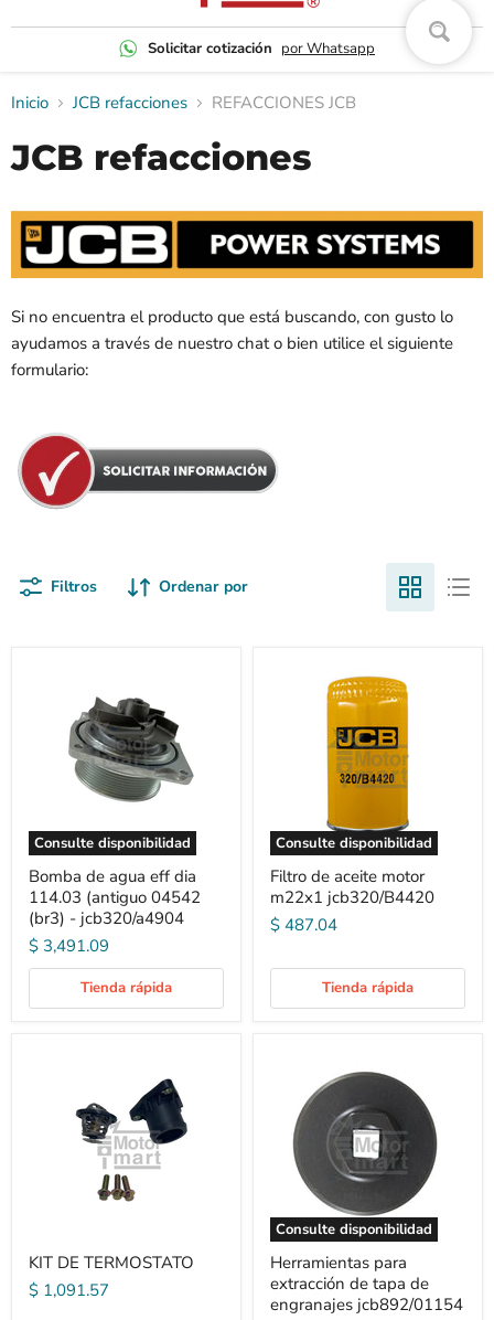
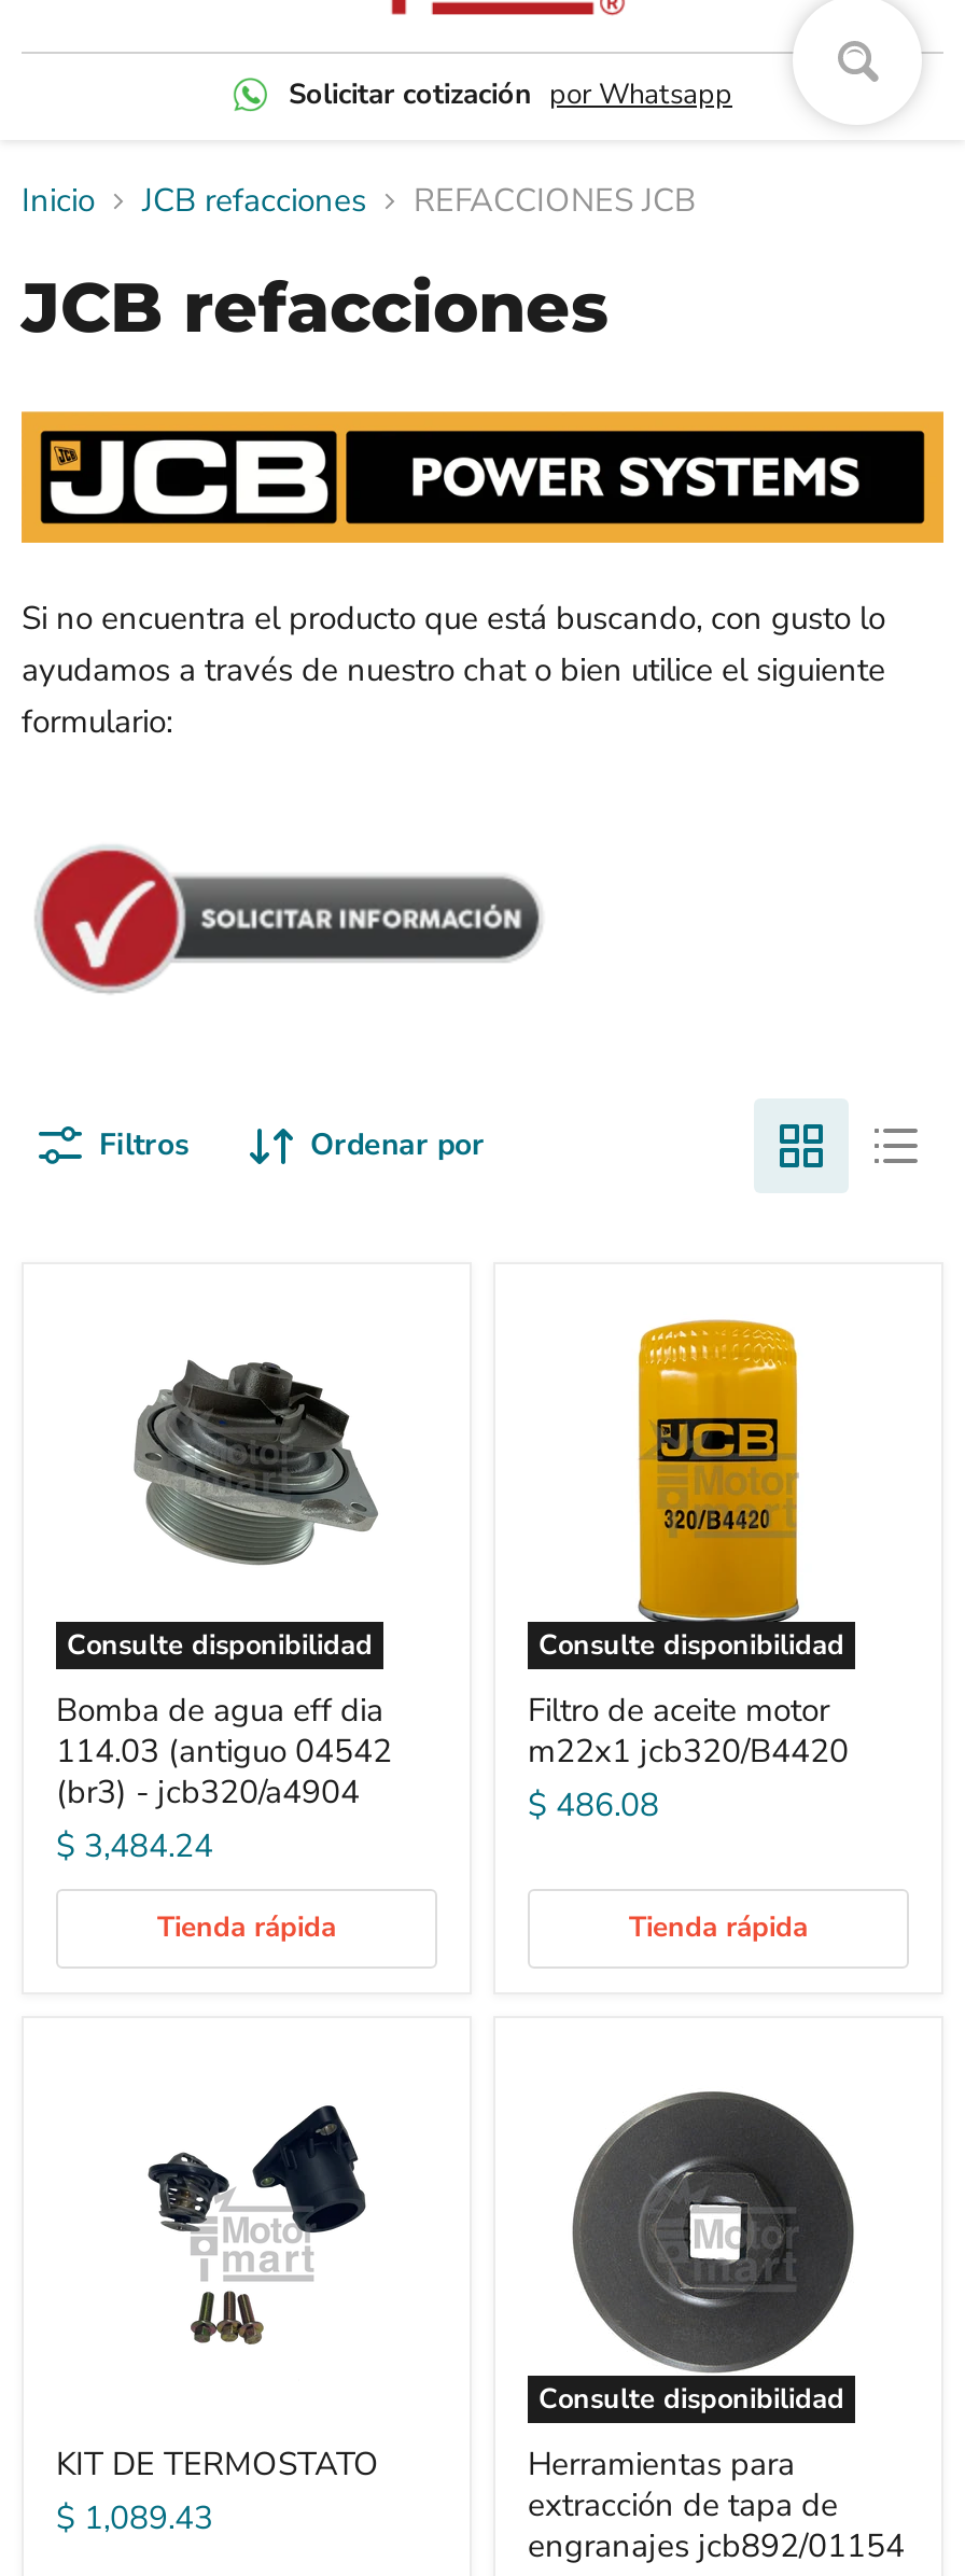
[270,914,337,936] $ 487.04 -> [528,1784,659,1827] $ 486.08
[29,935,109,957] $ 3,491.09 -> [56,1825,213,1868] $ 3,484.24
[29,1279,109,1301] $ 1,091.57 -> [56,2497,213,2540] $ 1,089.43

